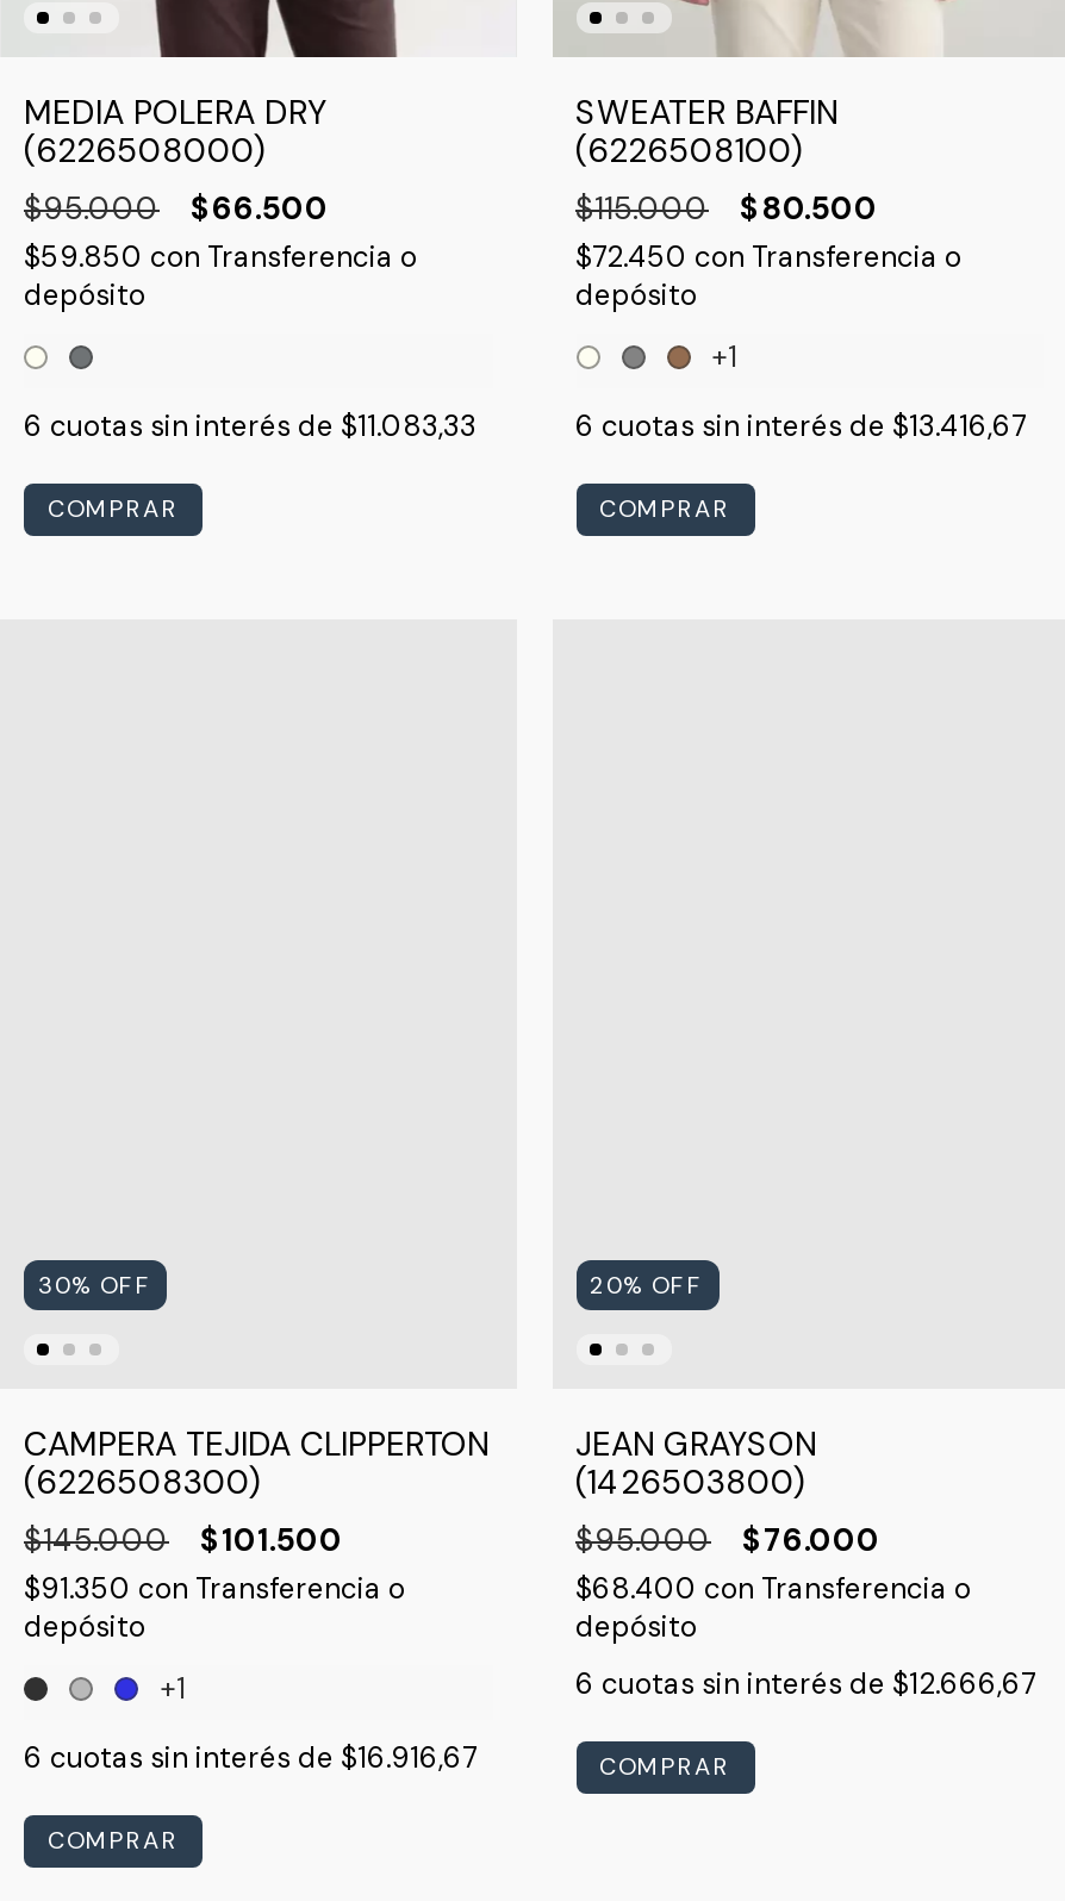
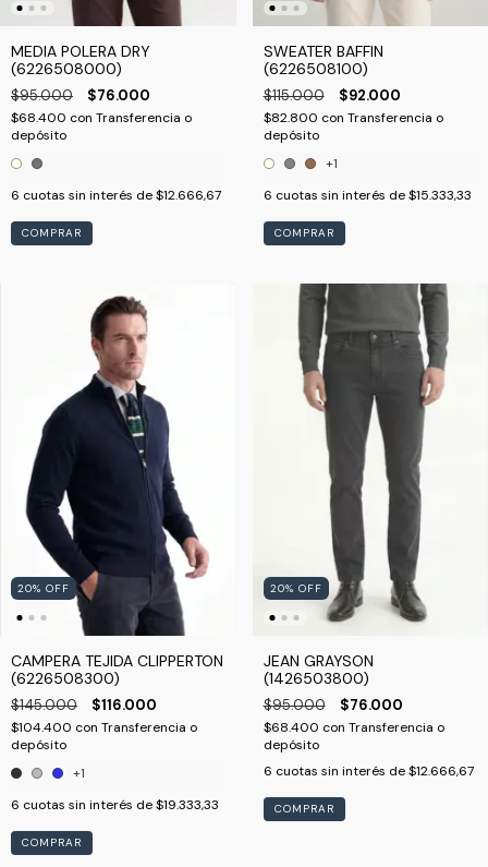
[24,188,329,228] $95.000 $66.500 -> [11,86,150,105] $95.000 $76.000
[740,188,878,228] $80.500 -> [338,86,400,105] $92.000
[24,238,417,276] $59.850 con Transferencia o -> [11,109,192,126] $68.400 con Transferencia o
[575,238,961,276] $72.450 con Transferencia o -> [263,109,443,126] $82.800 con Transferencia o
[24,407,477,445] 6 cuotas sin interés de $11.083,33 -> [11,186,221,204] 6 cuotas sin interés de $12.666,67
[575,407,1026,445] 6 cuotas sin interés de $13.416,67 -> [263,186,471,204] 6 cuotas sin interés de $15.333,33
none -> [25,296,208,637] [image]
none -> [297,282,449,624] [image]
[38,1269,152,1300] 30% OFF -> [17,581,70,595] 20% OFF
[200,1519,343,1559] $101.500 -> [91,695,157,714] $116.000
[24,1569,405,1607] $91.350 con Transferencia o -> [11,718,197,736] $104.400 con Transferencia o
[24,1738,477,1776] 6 cuotas sin interés de $16.916,67 -> [11,796,219,813] 6 cuotas sin interés de $19.333,33

